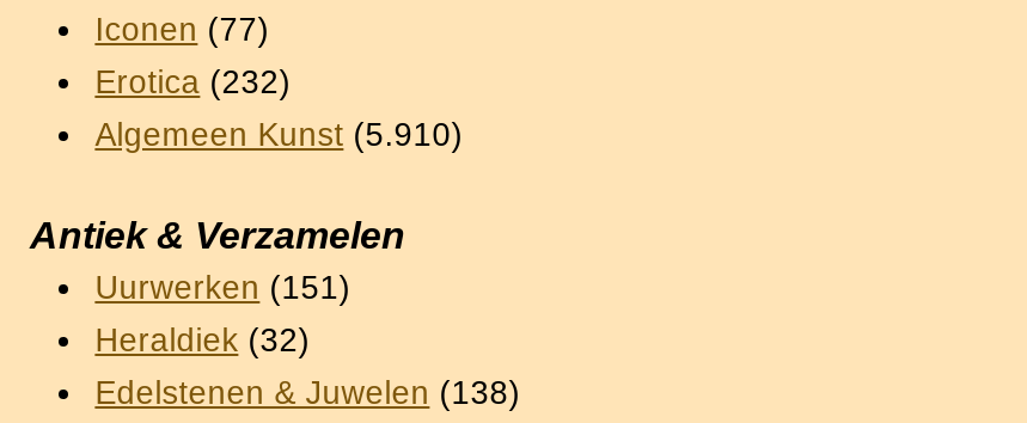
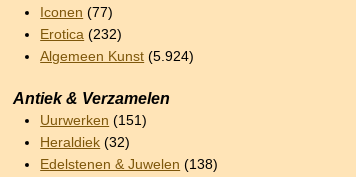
[95,116,463,152] Algemeen Kunst (5.910) -> [40,49,194,64] Algemeen Kunst (5.924)

